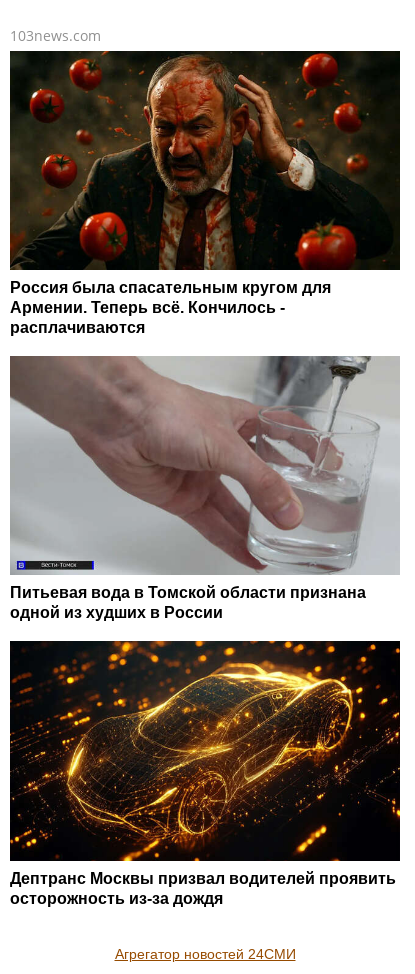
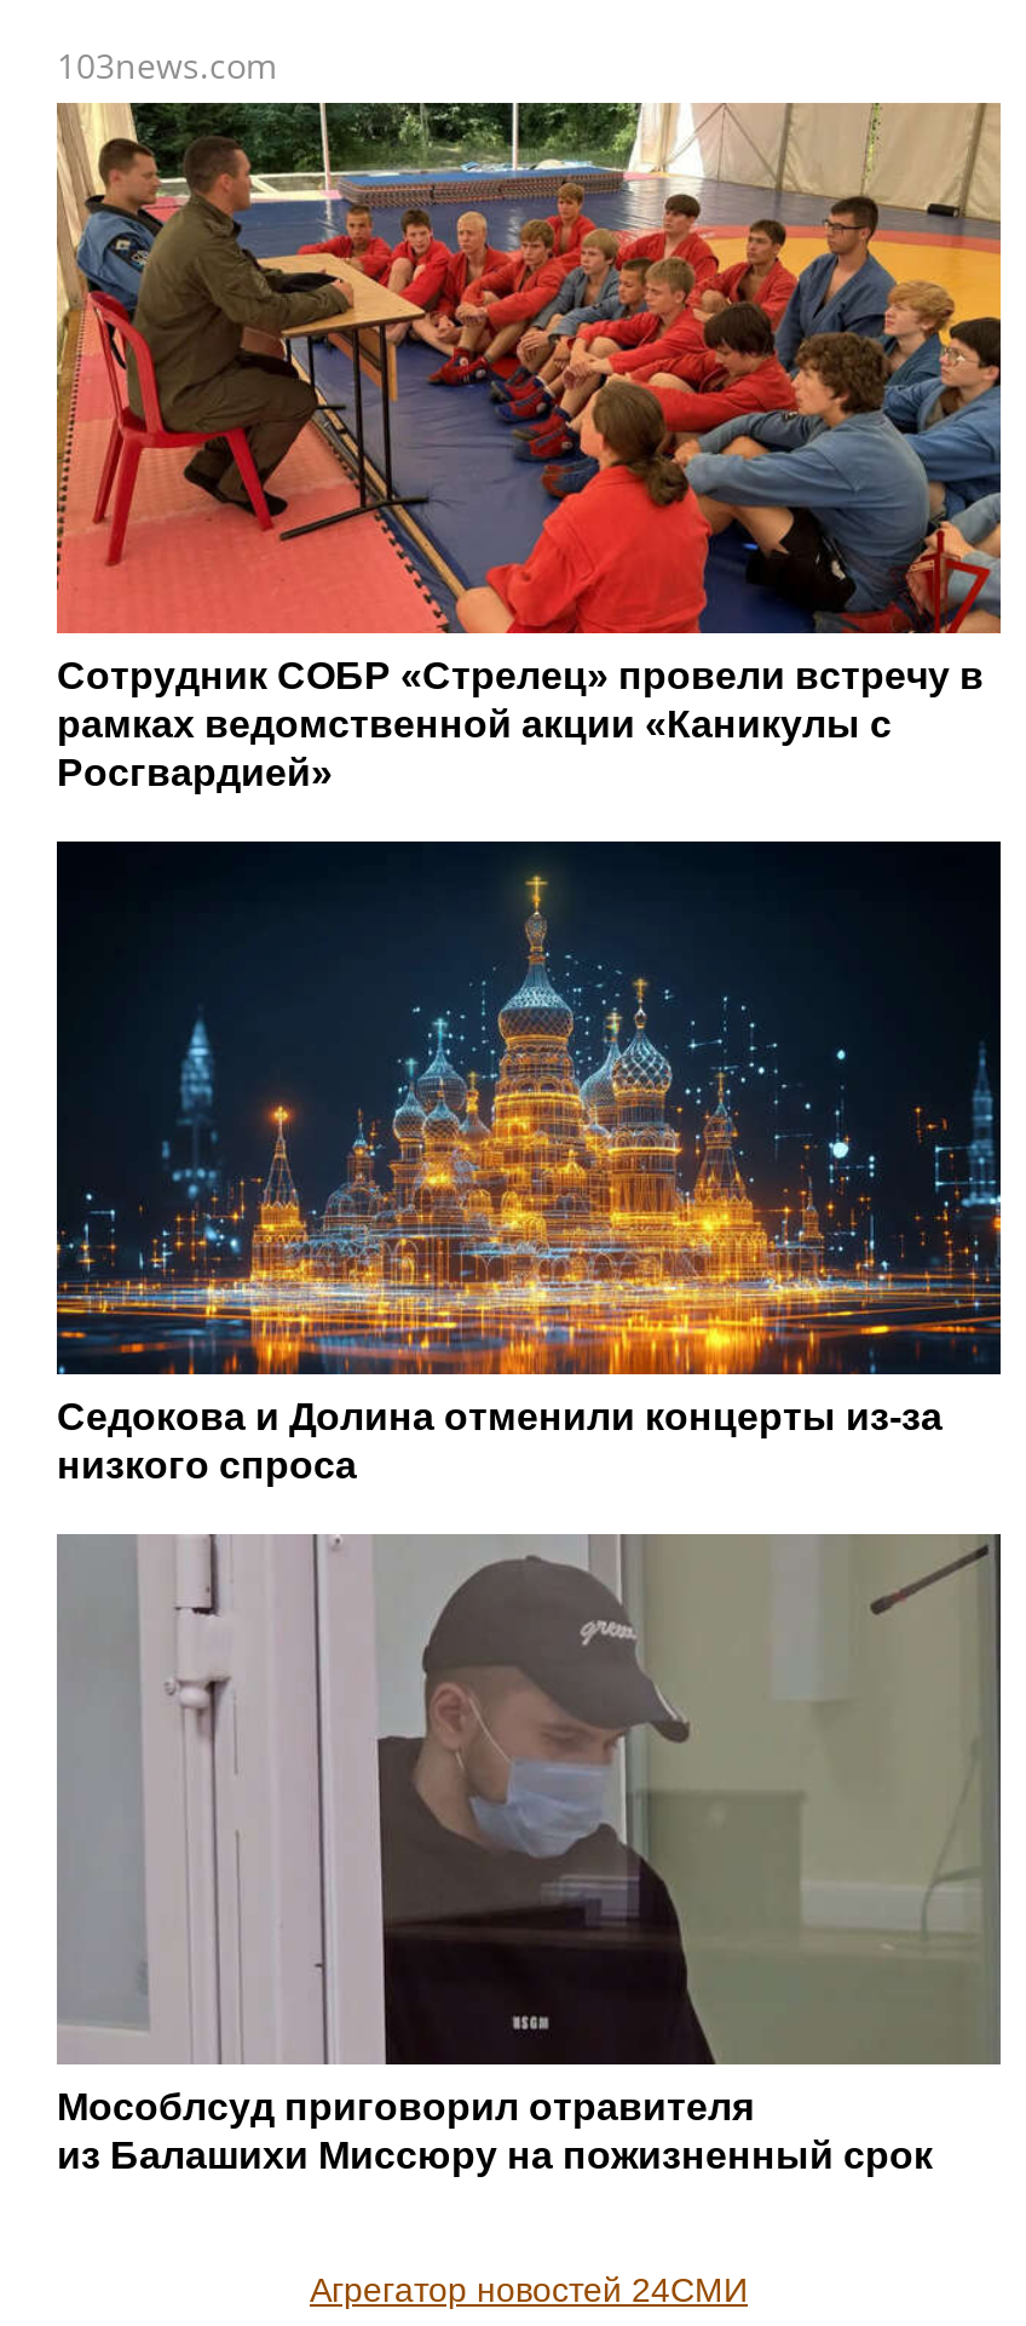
[9,50,401,336] [image] | Россия была спасательным кругом для | Армении. Теперь всё. Кончилось - | расплачиваются -> [54,100,1003,793] [image] | Сотрудник СОБР «Стрелец» провели встречу в | рамках ведомственной акции «Каникулы с | Росгвардией»
[9,355,400,621] [image] | Питьевая вода в Томской области признана | одной из худших в России -> [54,839,1003,1484] [image] | Седокова и Долина отменили концерты из-за | низкого спроса
[9,640,401,907] [image] | Дептранс Москвы призвал водителей проявить | осторожность из-за дождя -> [57,1532,1003,2175] [image] | Мособлсуд приговорил отравителя | из Балашихи Миссюру на пожизненный срок

